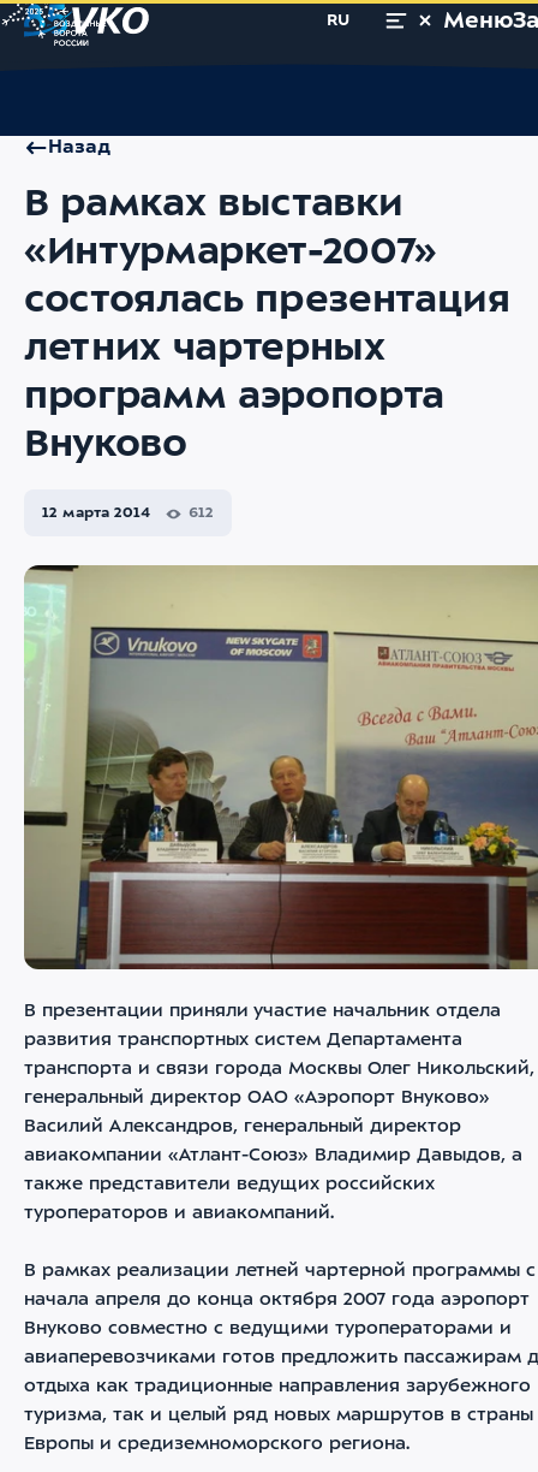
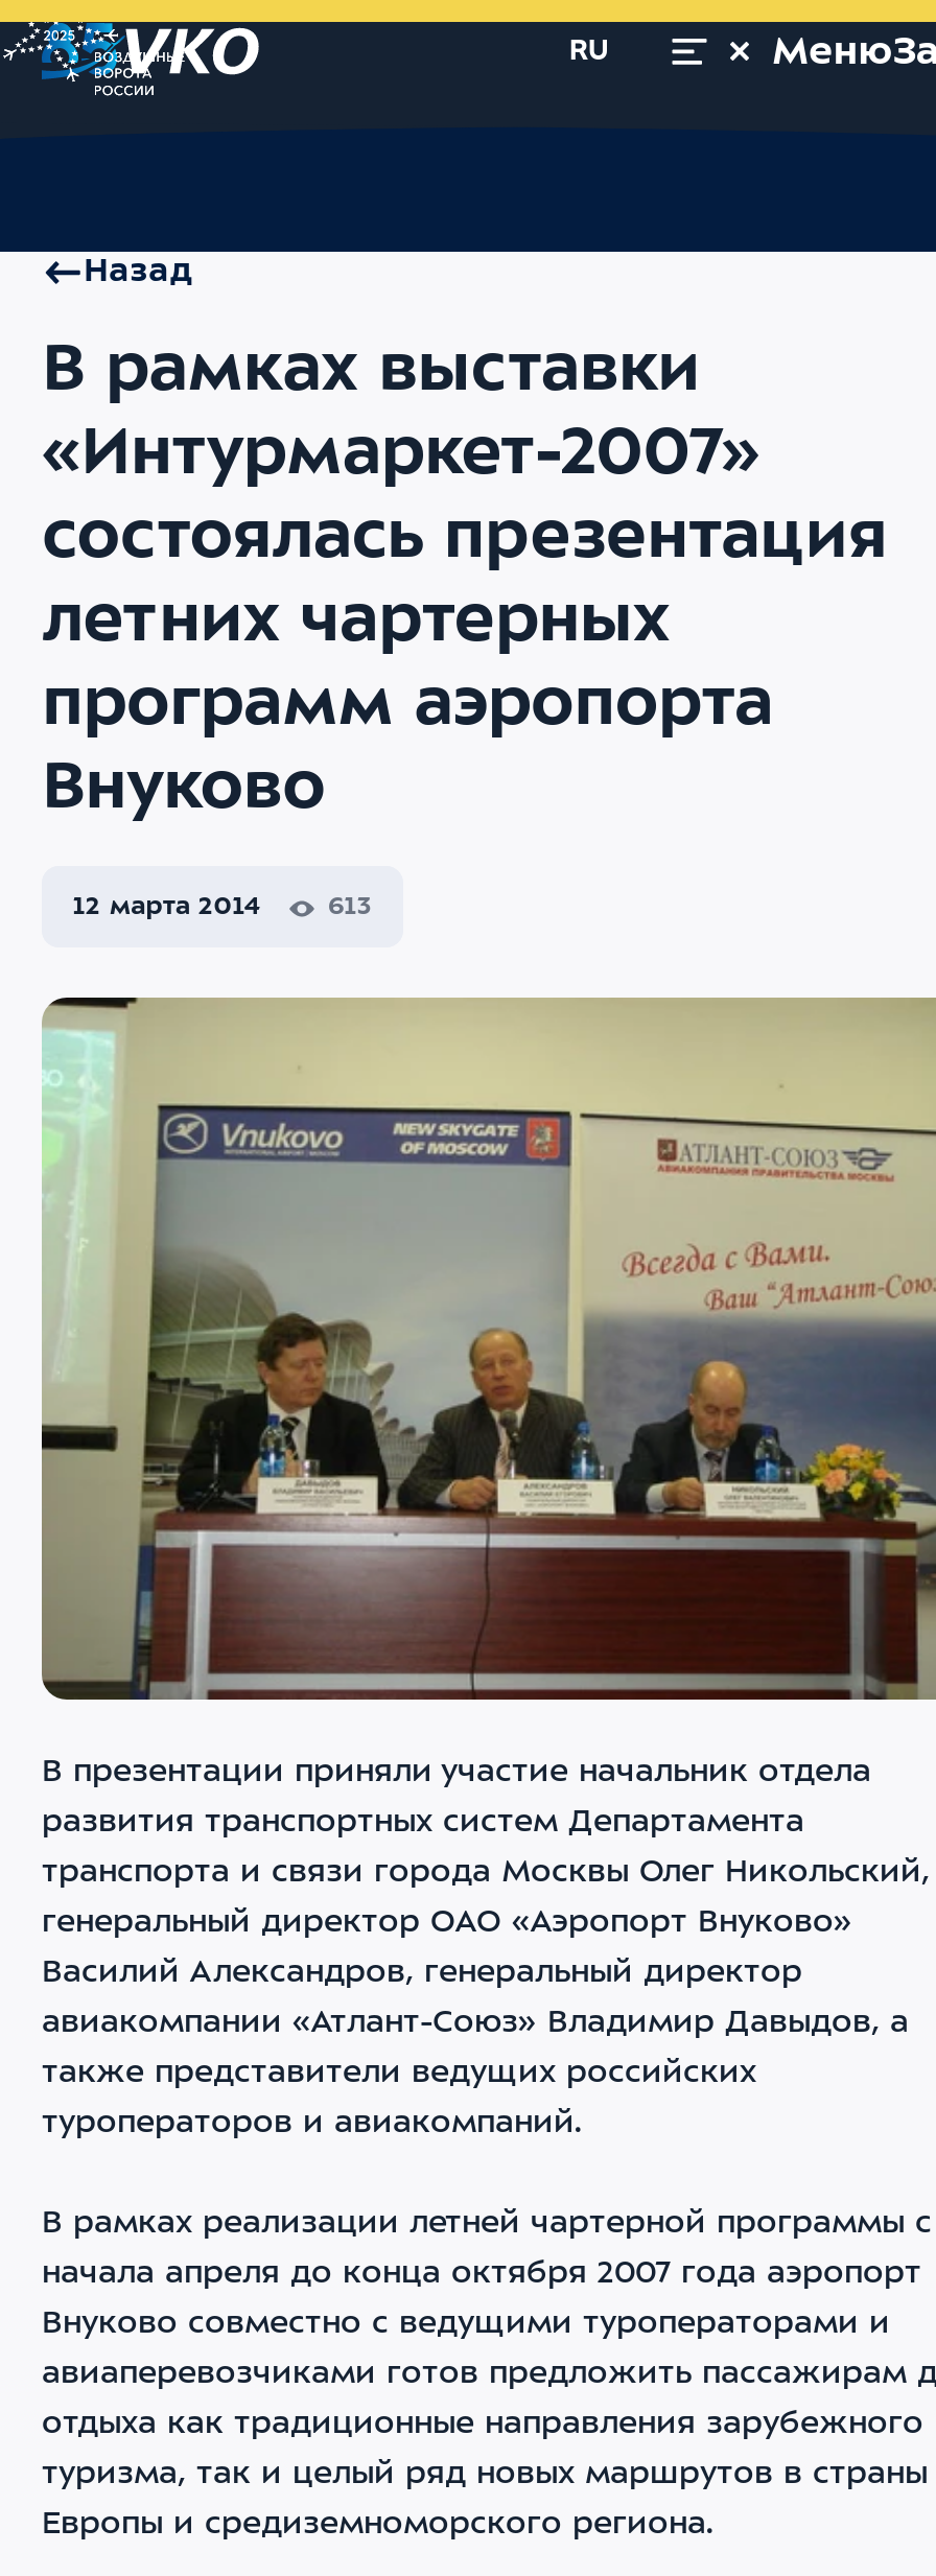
[188,506,214,521] 612 -> [327,895,372,920] 613

